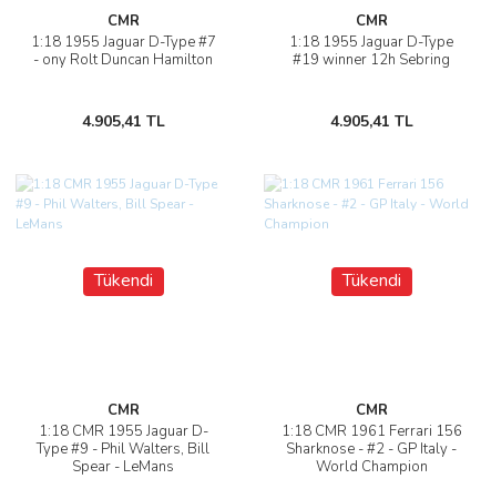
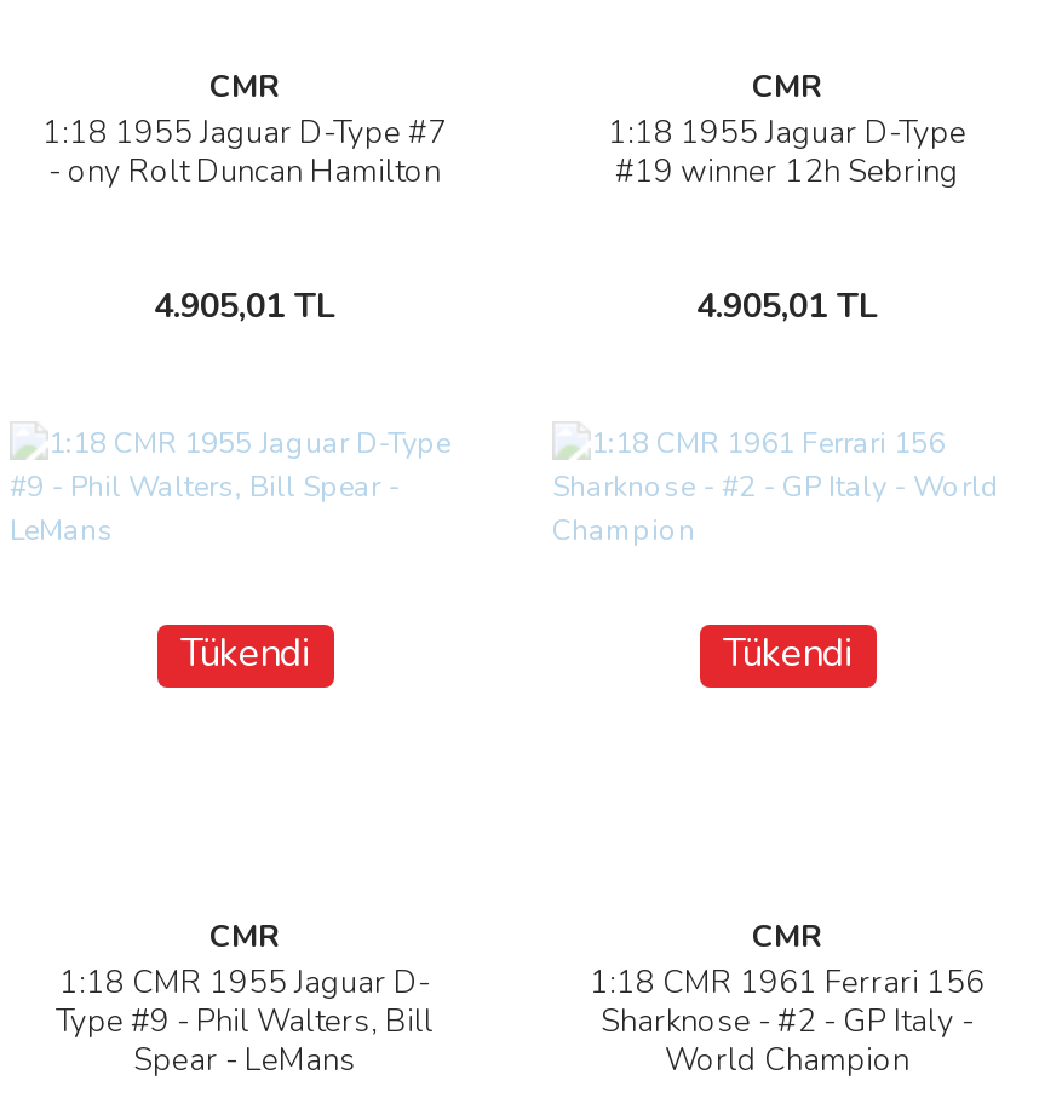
[81,111,165,132] 4.905,41 TL -> [154,284,335,330] 4.905,01 TL
[330,111,413,132] 4.905,41 TL -> [696,284,878,330] 4.905,01 TL

